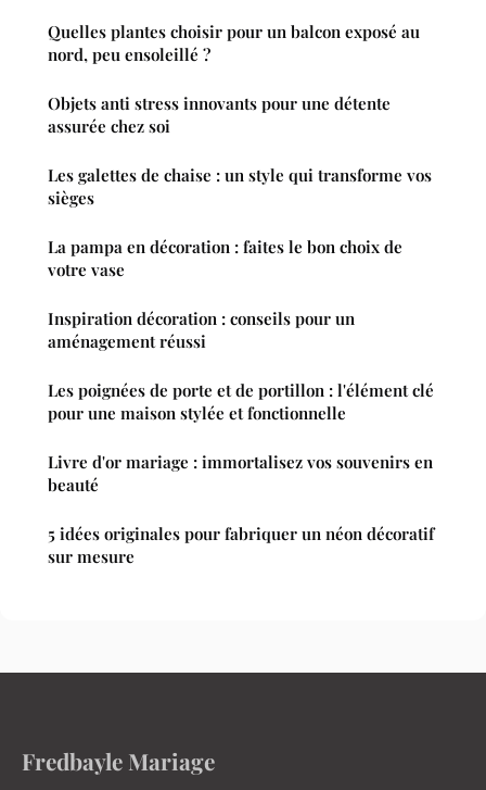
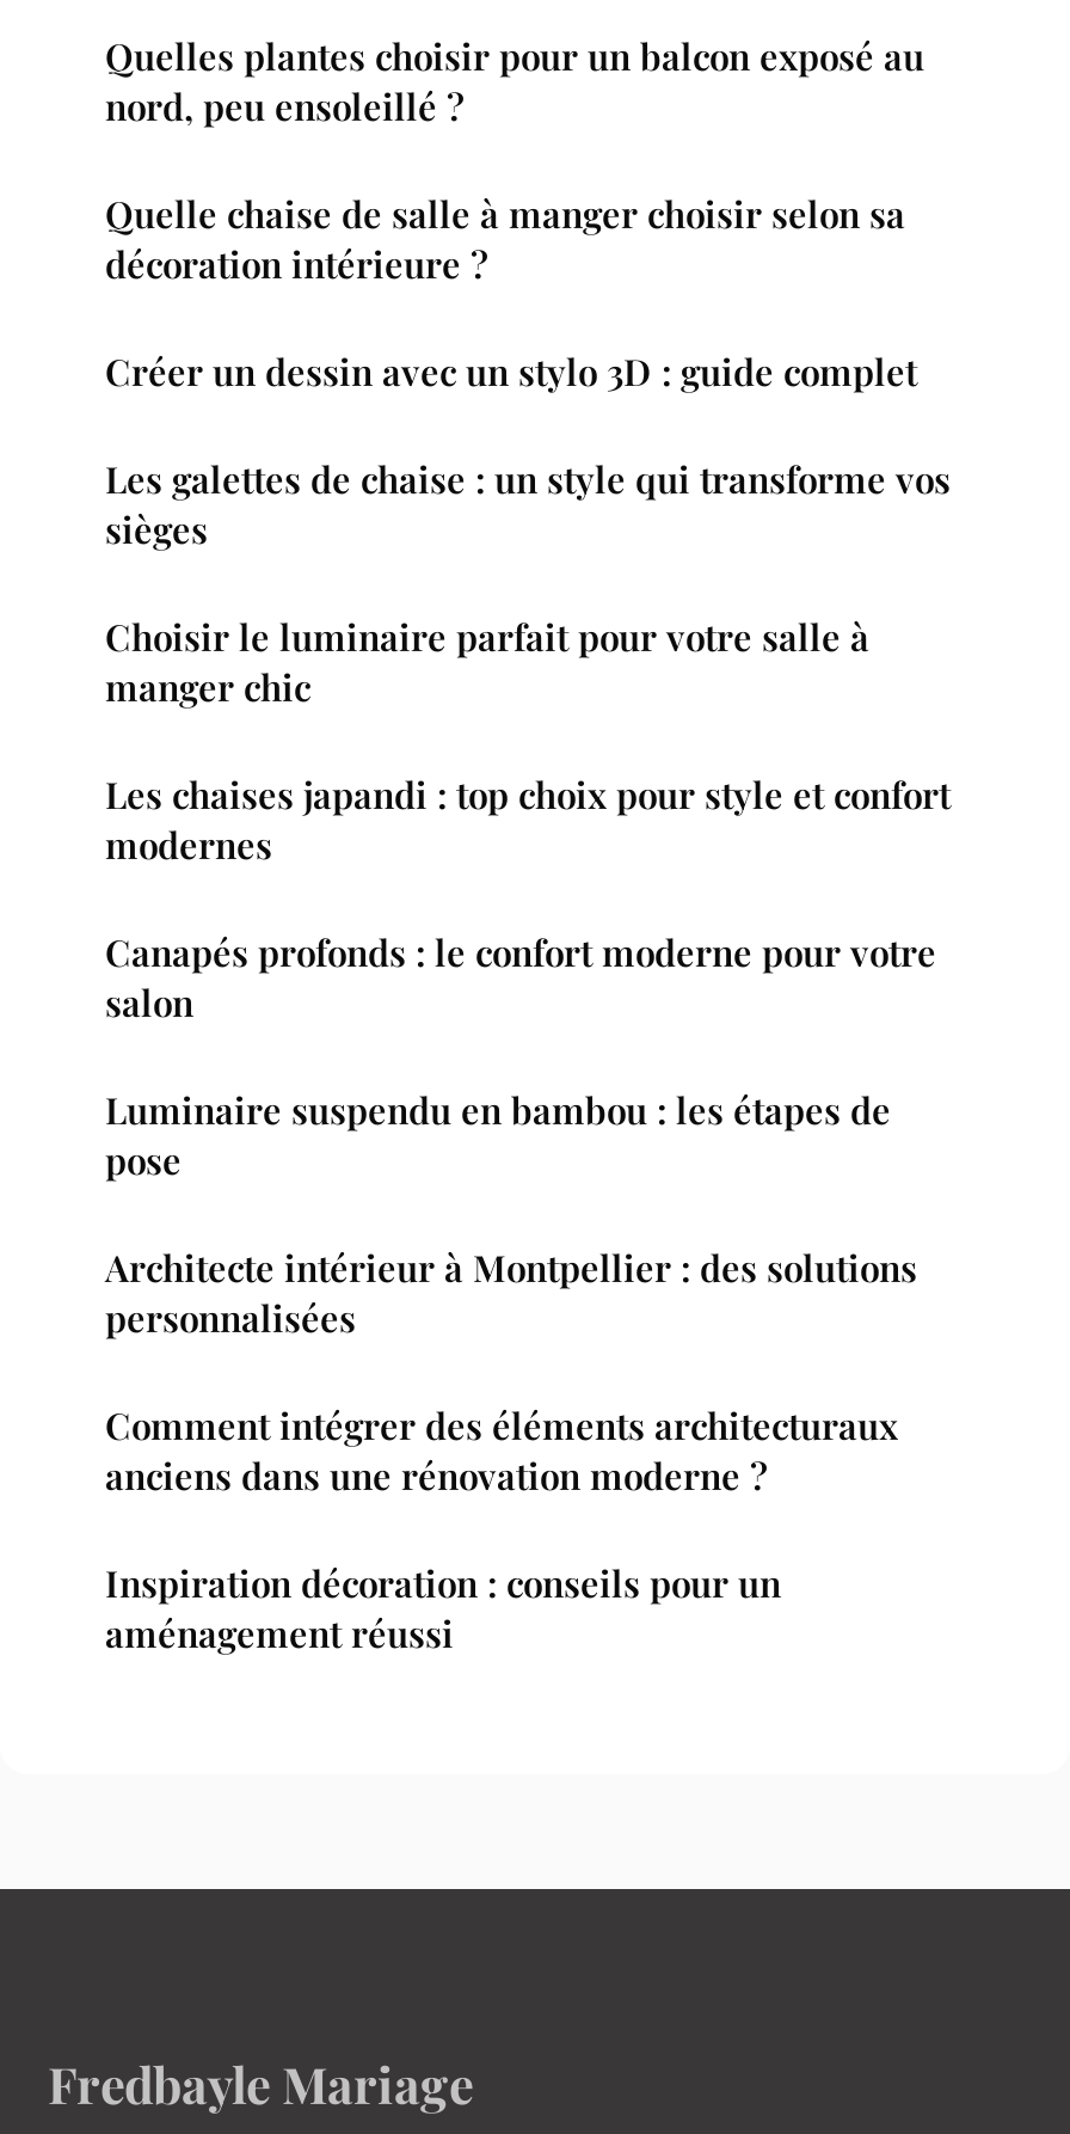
[48,93,391,137] Objets anti stress innovants pour une détente | assurée chez soi -> [105,191,917,396] Quelle chaise de salle à manger choisir selon sa | décoration intérieure ? | Créer un dessin avec un stylo 3D : guide complet
[48,236,402,281] La pampa en décoration : faites le bon choix de | votre vase -> [105,614,951,1500] Choisir le luminaire parfait pour votre salle à | manger chic | Les chaises japandi : top choix pour style et confort | modernes | Canapés profonds : le confort moderne pour votre | salon | Luminaire suspendu en bambou : les étapes de | pose | Architecte intérieur à Montpellier : des solutions | personnalisées | Comment intégrer des éléments architecturaux | anciens dans une rénovation moderne ?
moved [48,308,355,353] -> [105,1560,781,1658]: Inspiration décoration : conseils pour un | aménagement réussi
[48,380,434,568] Les poignées de porte et de portillon : l'élément clé | pour une maison stylée et fonctionnelle | Livre d'or mariage : immortalisez vos souvenirs en | beauté | 5 idées originales pour fabriquer un néon décoratif | sur mesure -> none

